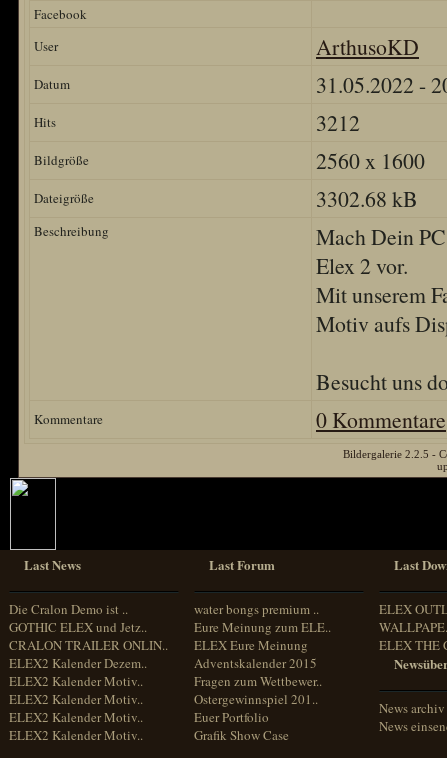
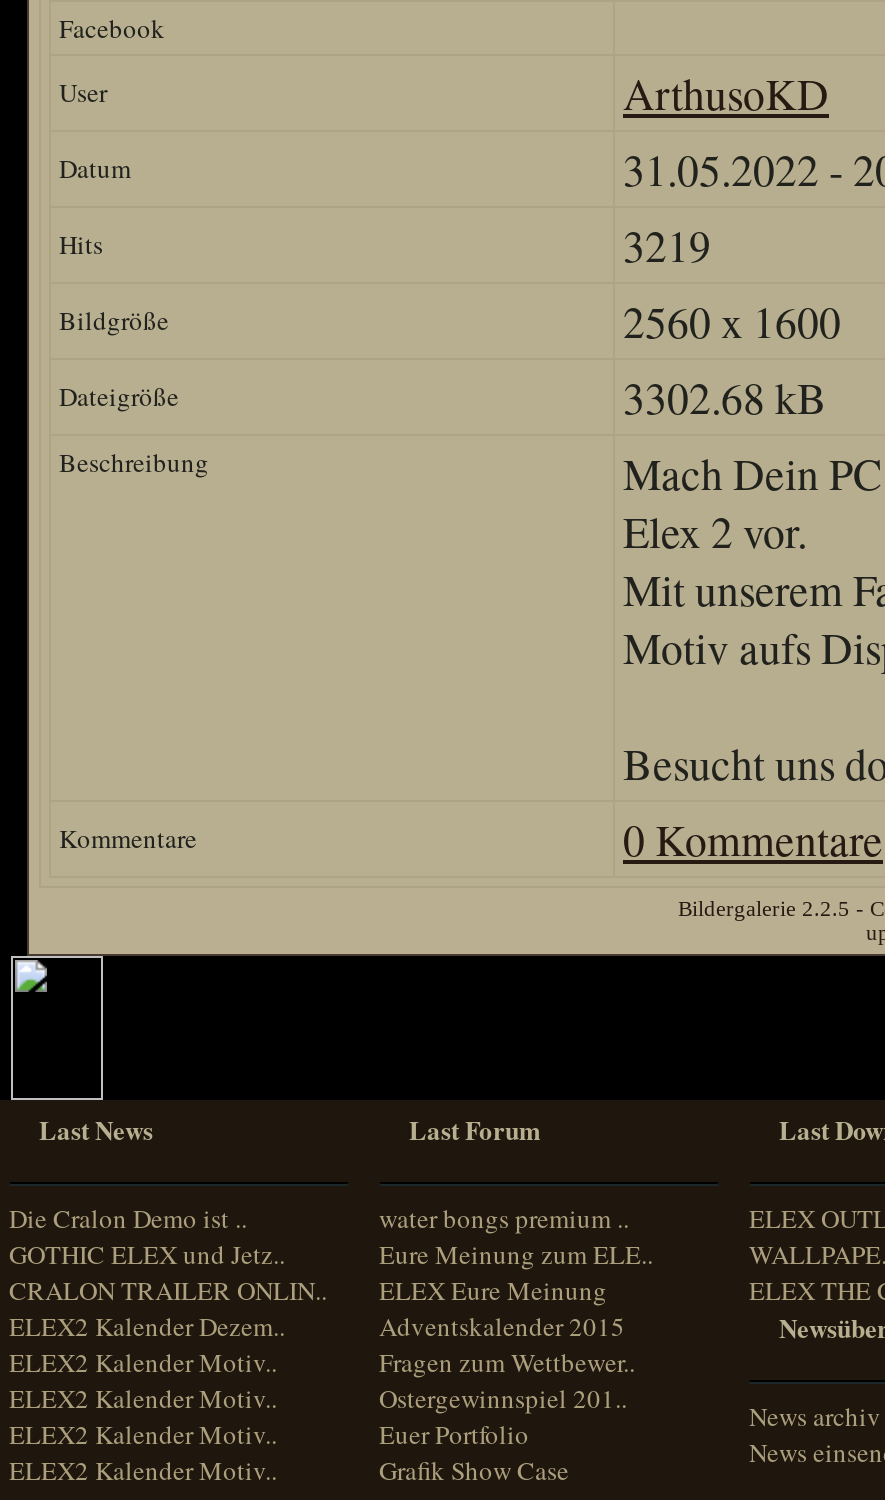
[316,108,360,137] 3212 -> [623,216,711,274] 3219

